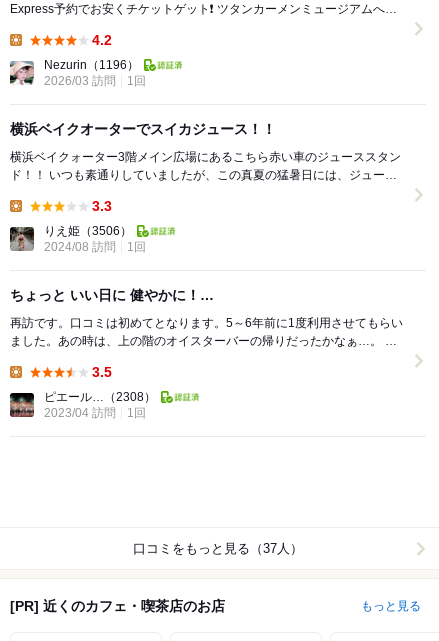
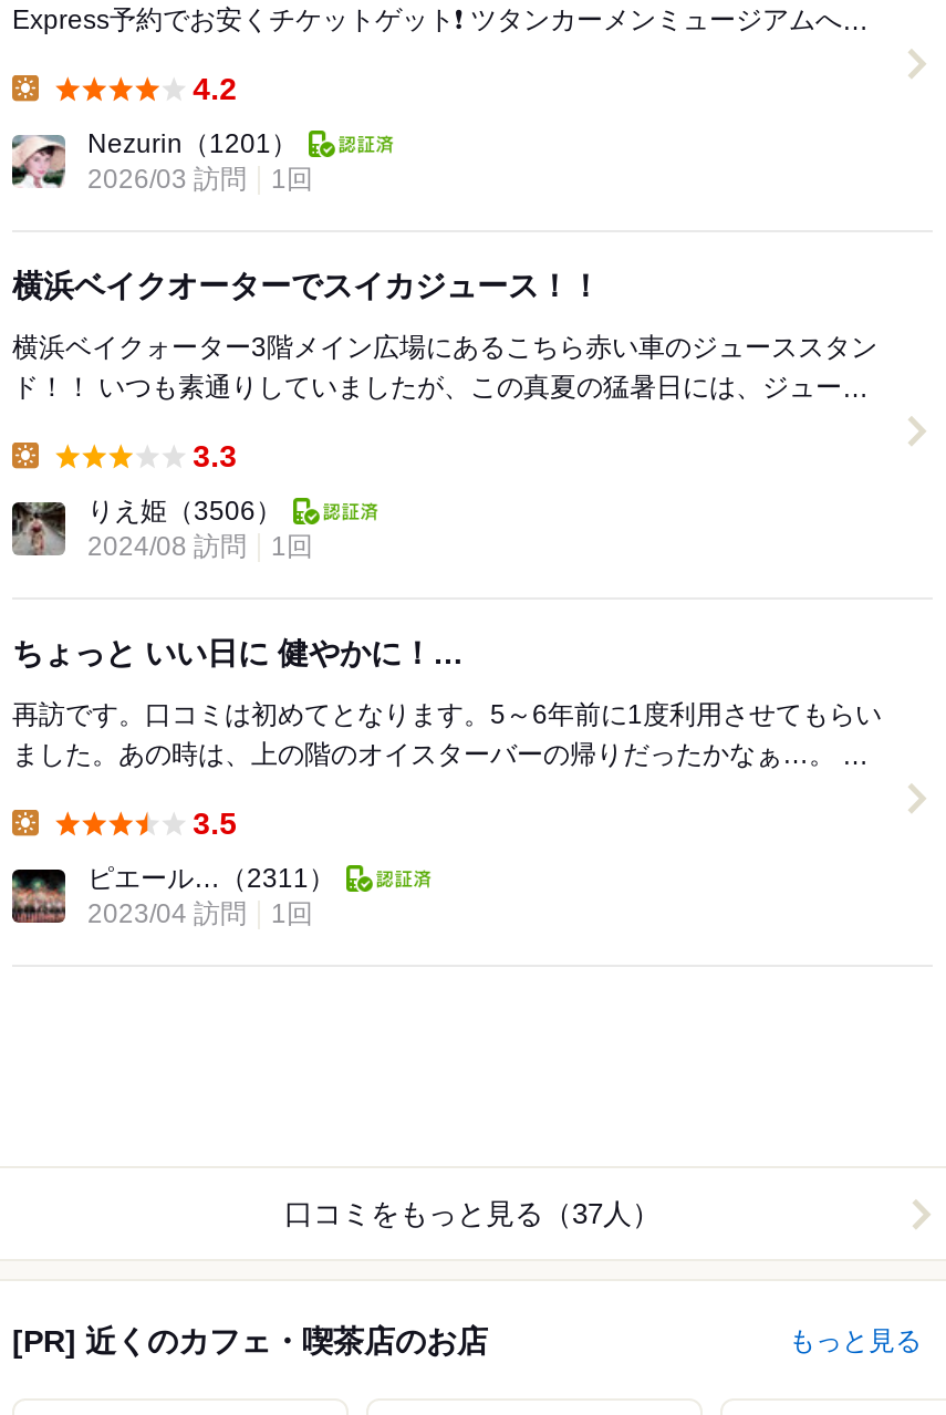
[44,58,139,72] Nezurin（1196） -> [87,129,298,160] Nezurin（1201）
[44,390,156,404] ピエール…（2308） -> [87,864,335,895] ピエール…（2311）

